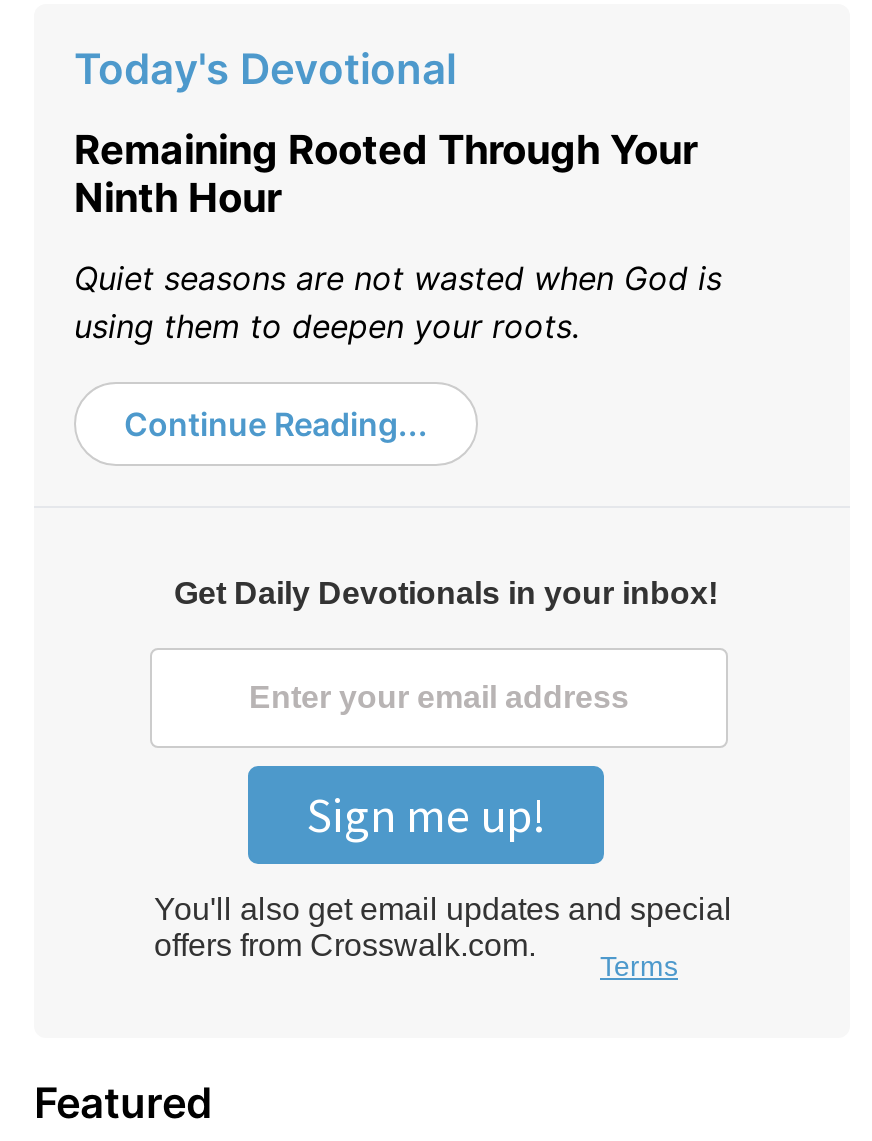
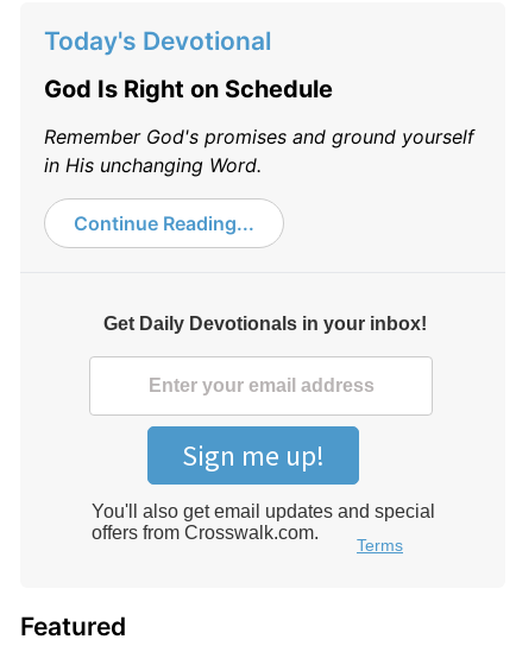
[74,126,698,222] Remaining Rooted Through Your | Ninth Hour -> [44,75,333,103] God Is Right on Schedule
[74,258,722,346] Quiet seasons are not wasted when God is | using them to deepen your roots. -> [44,125,474,177] Remember God's promises and ground yourself | in His unchanging Word.

